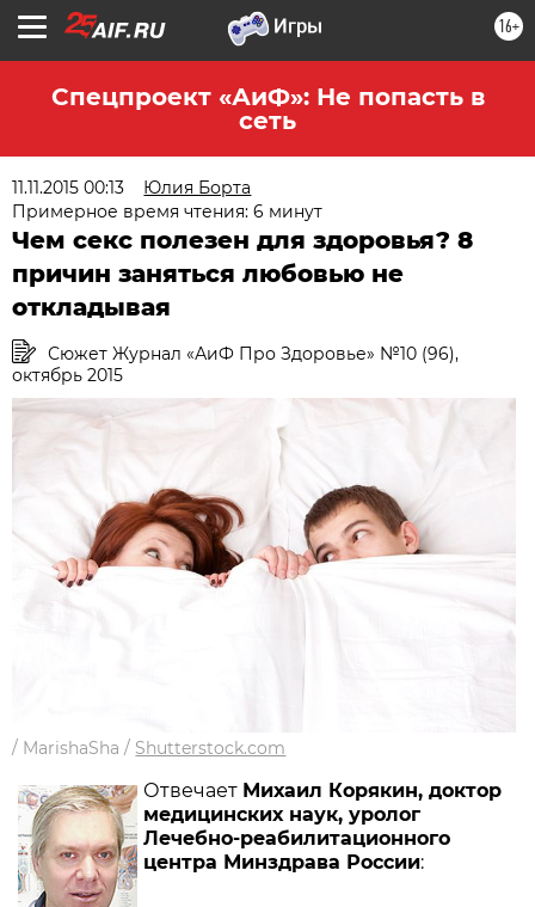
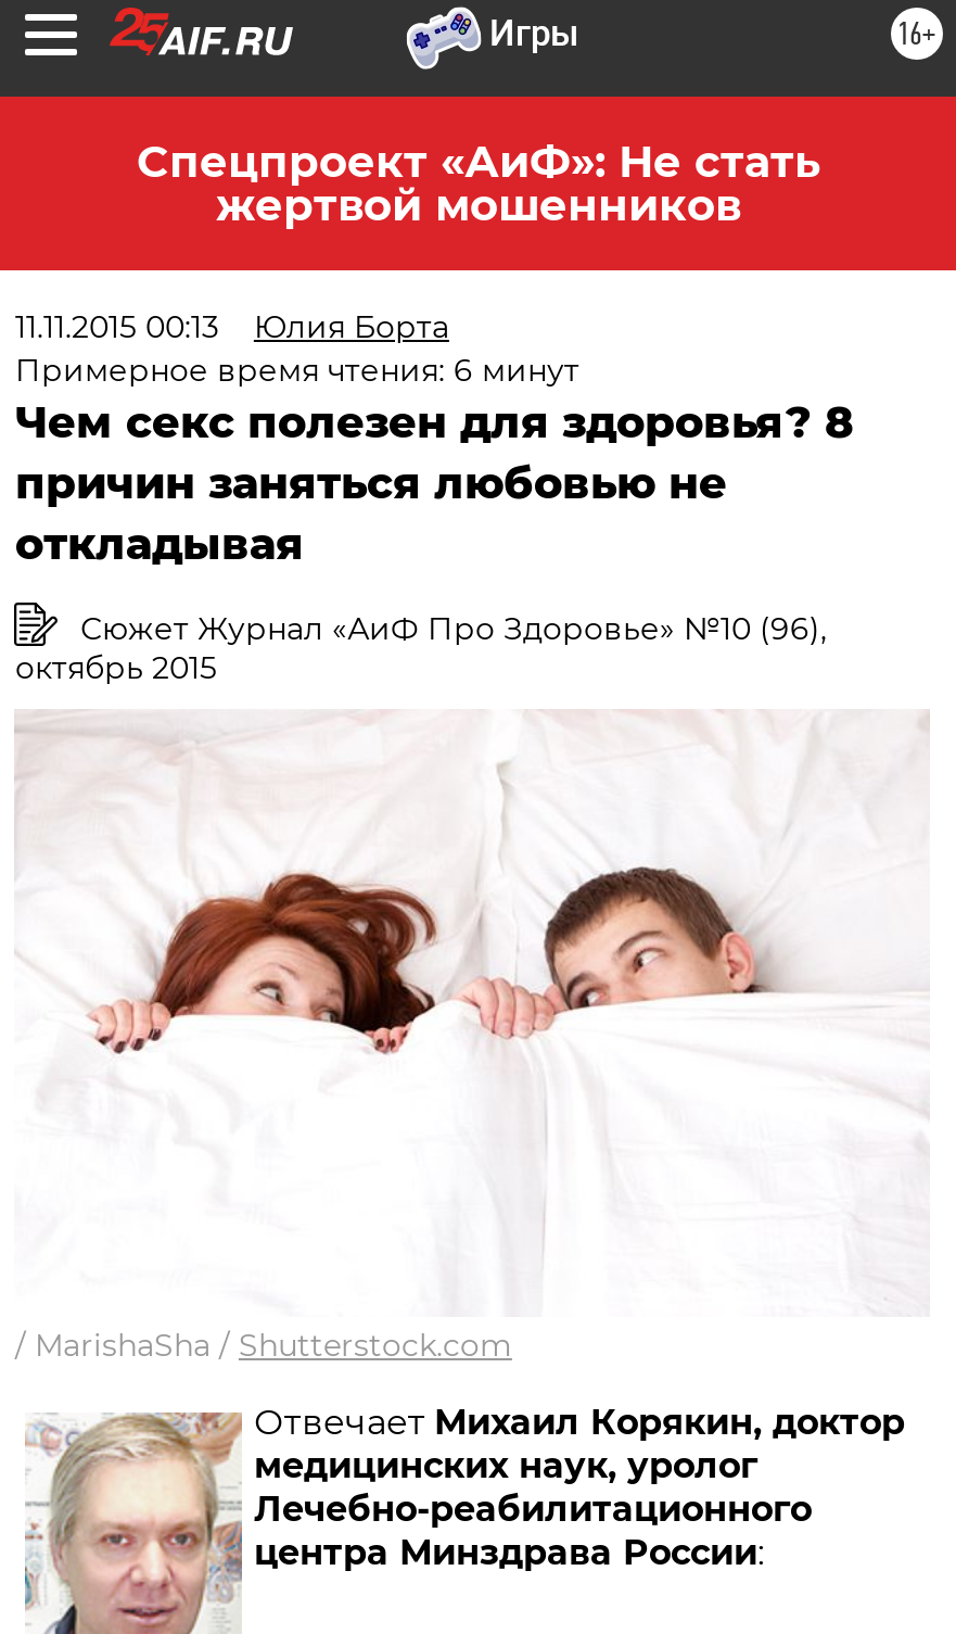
[51,82,484,135] Спецпроект «АиФ»: Не попасть в | сеть -> [137,136,820,231] Спецпроект «АиФ»: Не стать | жертвой мошенников

